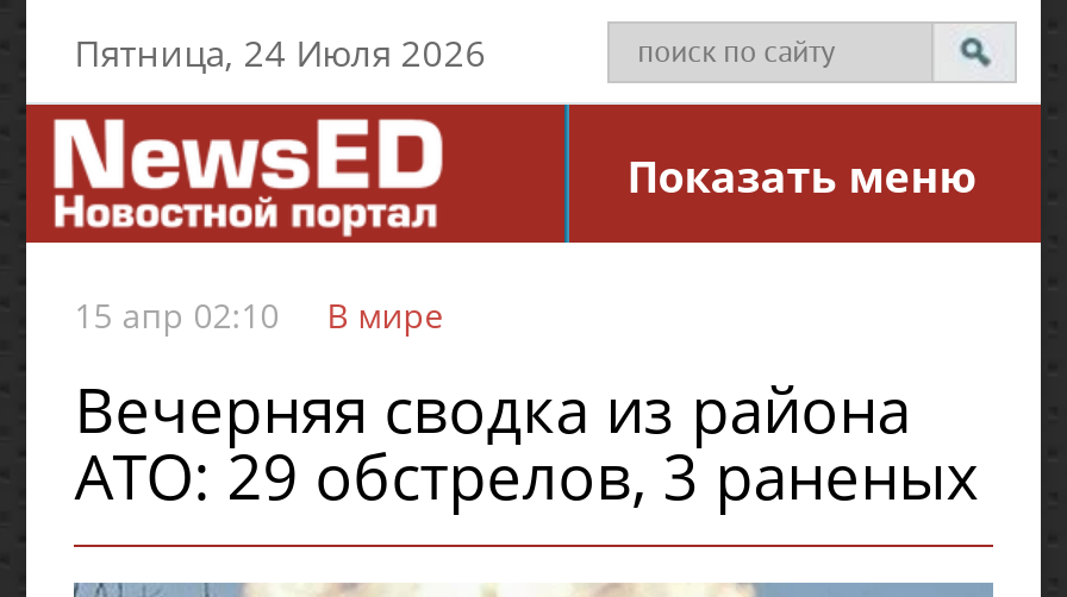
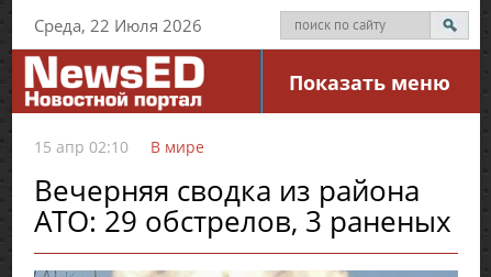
[74,29,486,76] Пятница, 24 Июля 2026 -> [34,14,202,36] Среда, 22 Июля 2026

